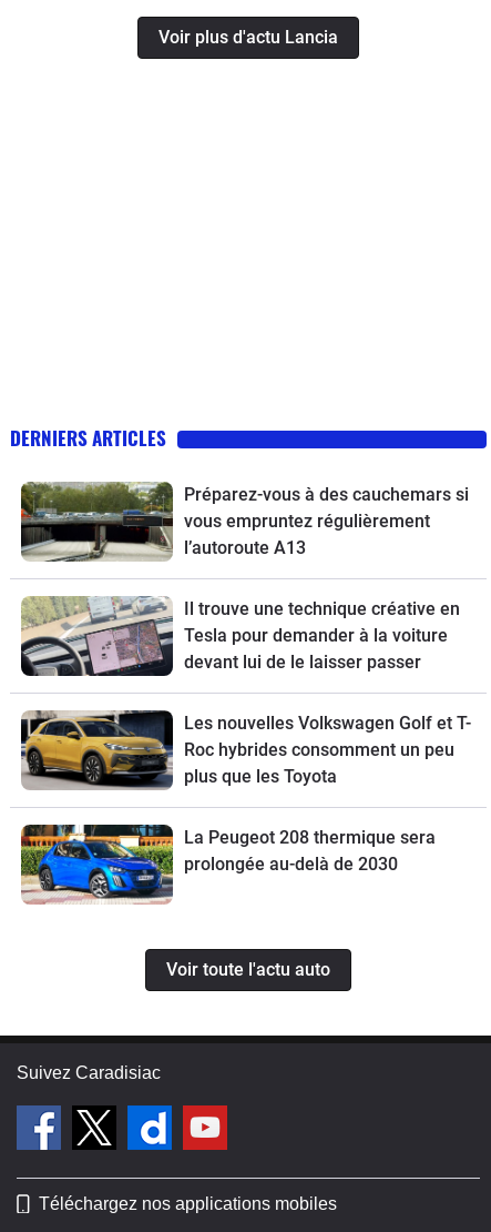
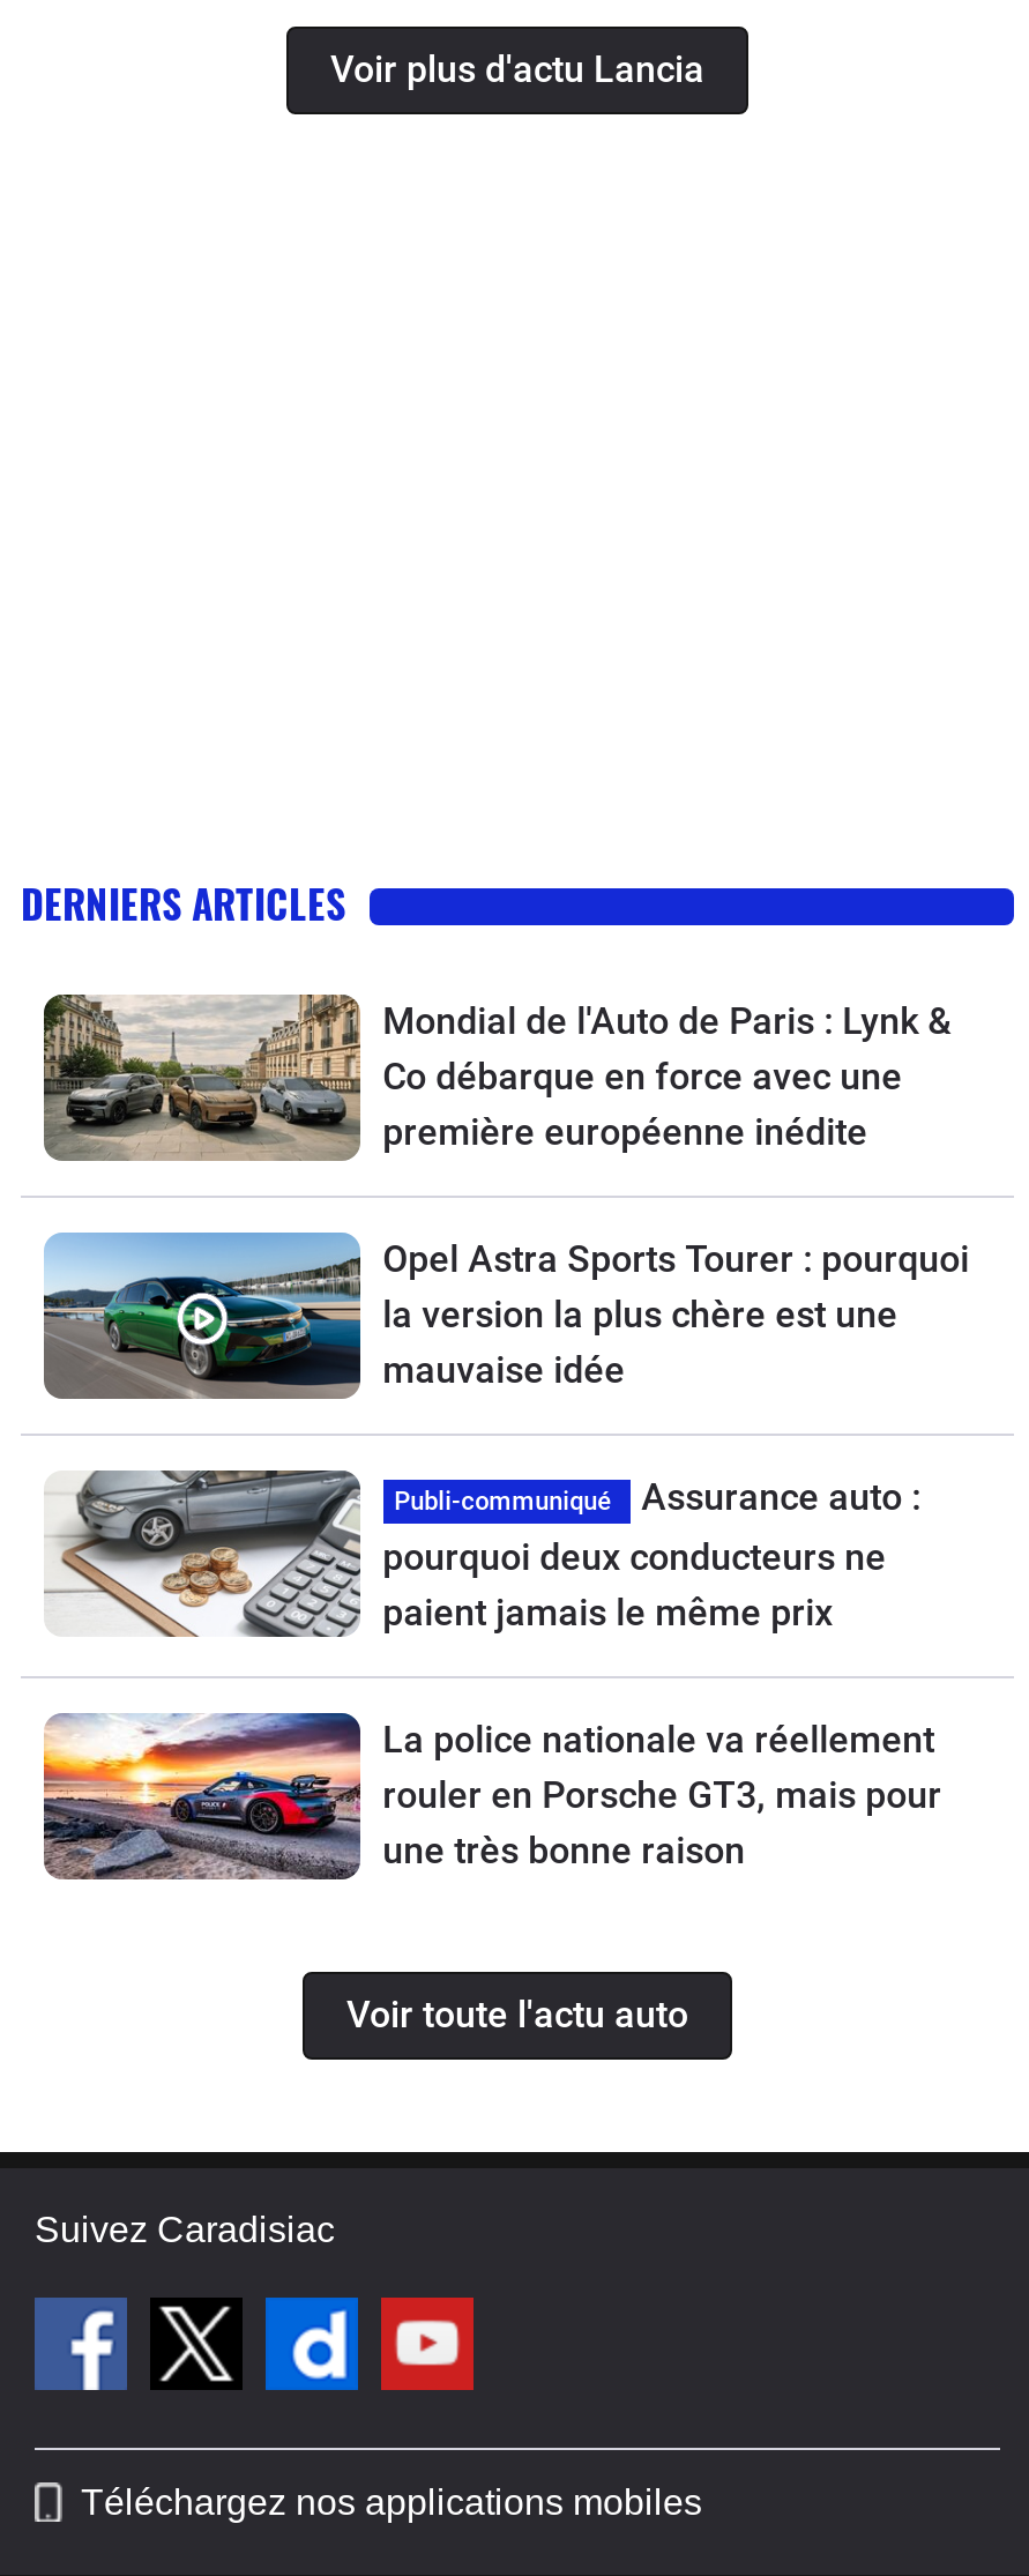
[20,482,469,562] [image] | Préparez-vous à des cauchemars si | vous empruntez régulièrement | l’autoroute A13 -> [42,995,951,1159] [image] | Mondial de l'Auto de Paris : Lynk & | Co débarque en force avec une | première européenne inédite
[20,596,460,677] [image] | Il trouve une technique créative en | Tesla pour demander à la voiture | devant lui de le laisser passer -> [42,1230,969,1399] [image] | Opel Astra Sports Tourer : pourquoi | la version la plus chère est une | mauvaise idée
[20,710,471,790] [image] | Les nouvelles Volkswagen Golf et T- | Roc hybrides consomment un peu | plus que les Toyota -> [44,1468,921,1635] [image] | Publi-communiqué | Assurance auto : | pourquoi deux conducteurs ne | paient jamais le même prix
[20,824,435,905] [image] | La Peugeot 208 thermique sera | prolongée au-delà de 2030 -> [42,1711,942,1879] [image] | La police nationale va réellement | rouler en Porsche GT3, mais pour | une très bonne raison

